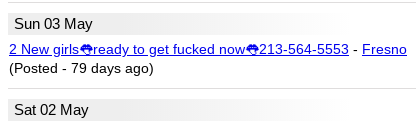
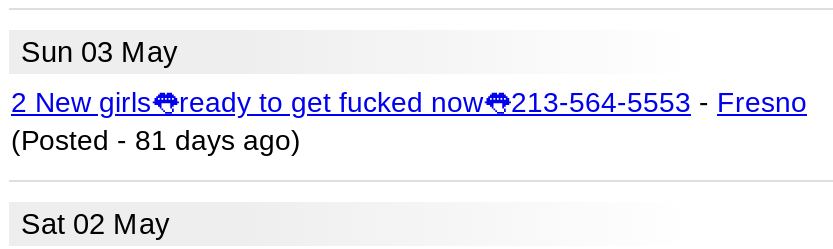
[9,60,154,76] (Posted - 79 days ago) -> [11,124,301,156] (Posted - 81 days ago)

